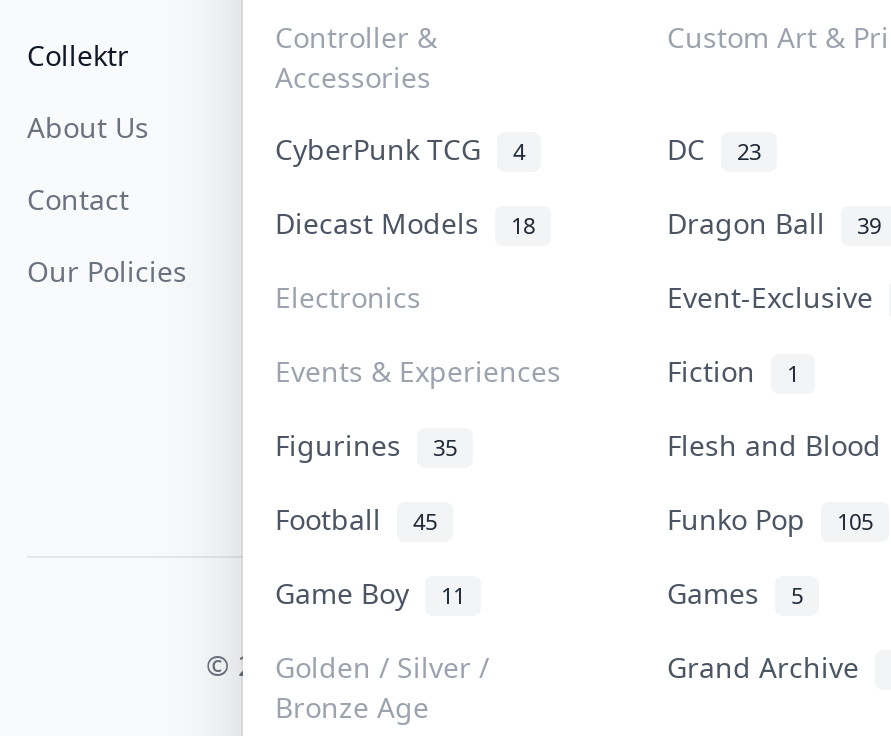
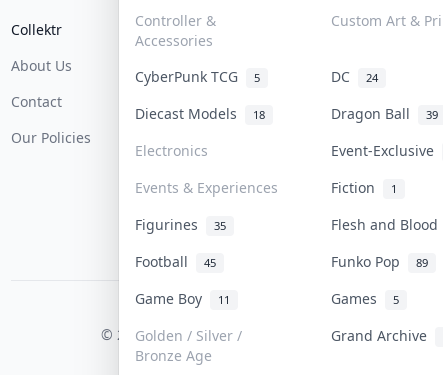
[275,129,525,167] CyberPunk TCG 4 -> [135,66,260,85] CyberPunk TCG 5
[667,129,761,167] DC 23 -> [331,66,378,85] DC 24
[667,499,873,537] Funko Pop 105 -> [331,251,428,270] Funko Pop 89

